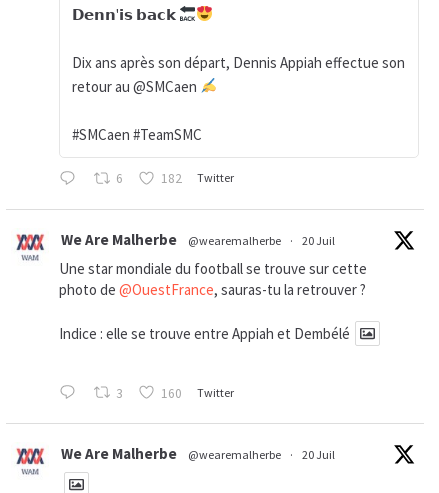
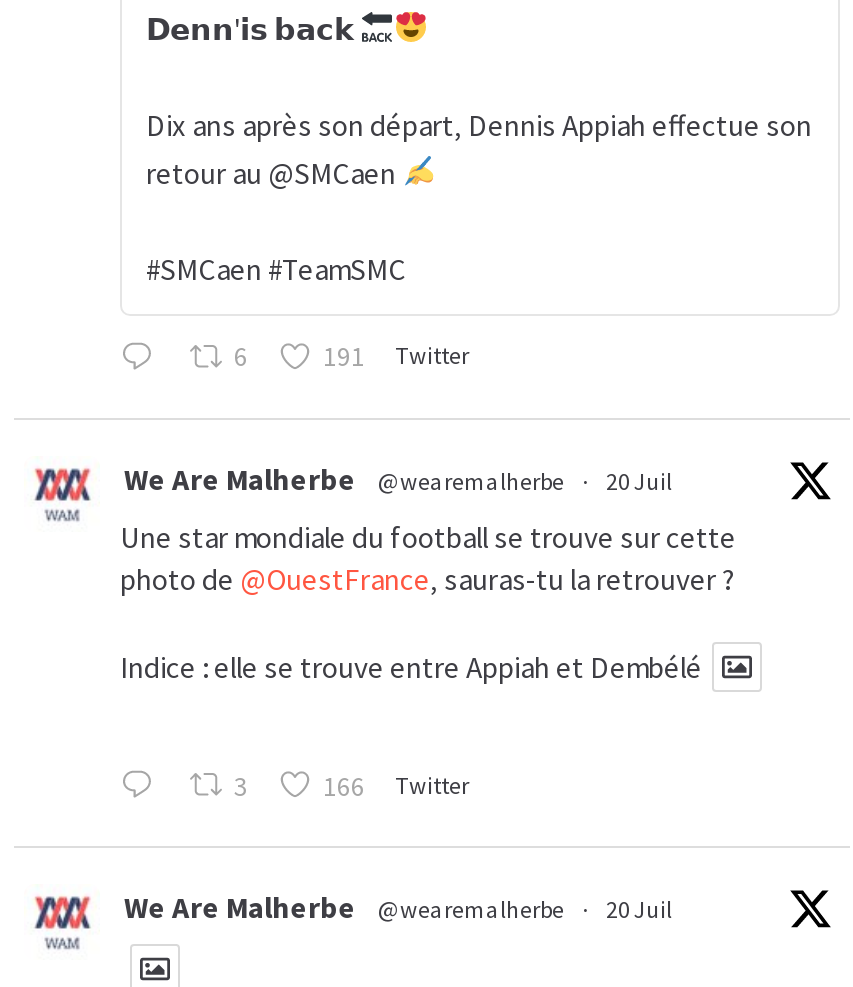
[160,170,233,187] 182 Twitter -> [323,340,469,374] 191 Twitter
[160,385,233,402] 160 Twitter -> [323,769,469,803] 166 Twitter

